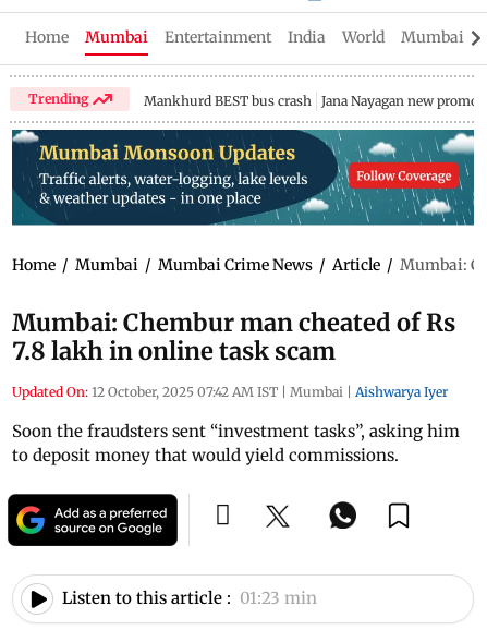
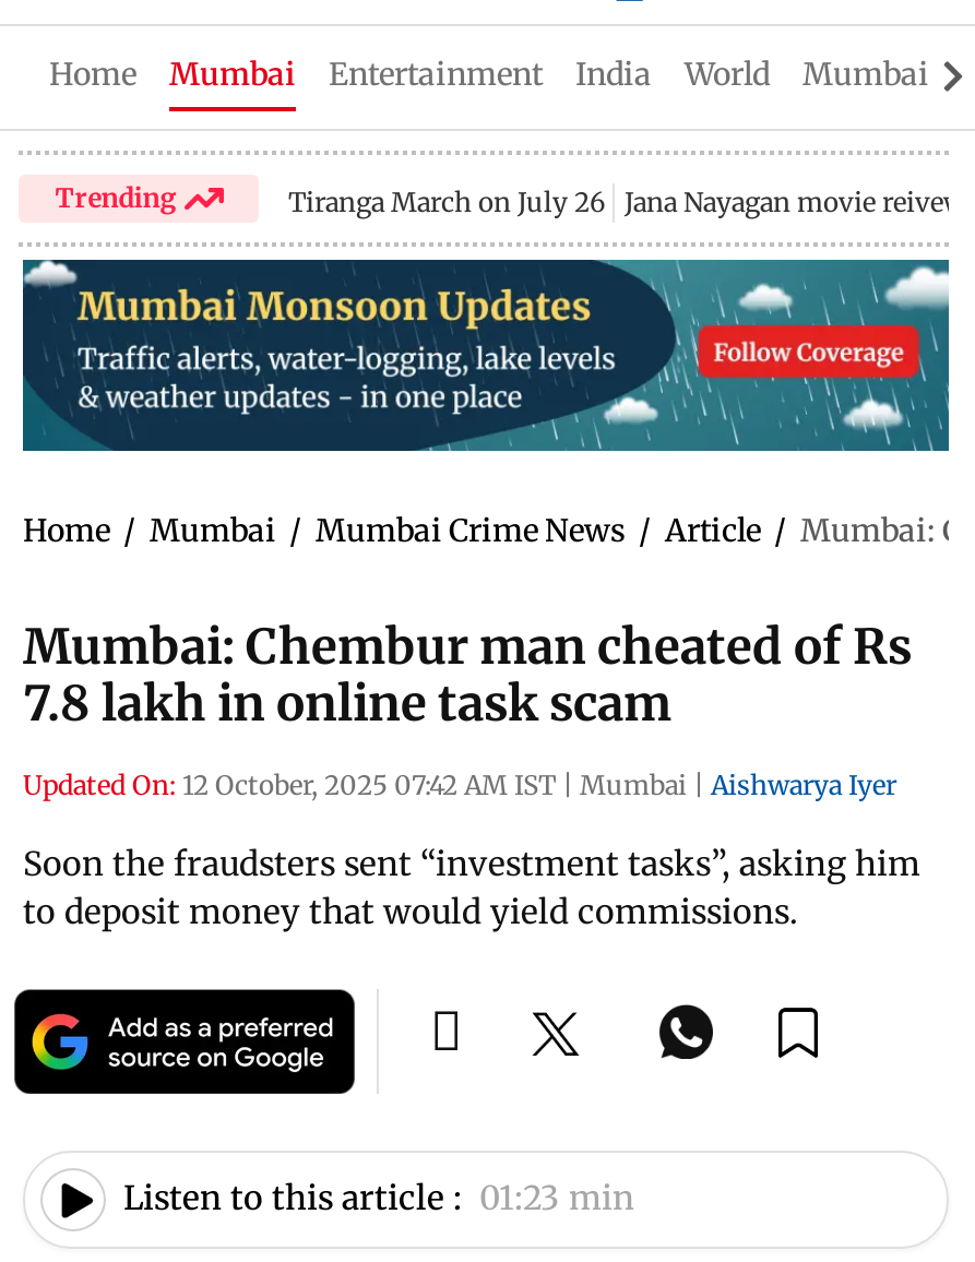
[144,93,479,109] Mankhurd BEST bus crash Jana Nayagan new promo -> [288,186,965,218] Tiranga March on July 26 Jana Nayagan movie reivew

